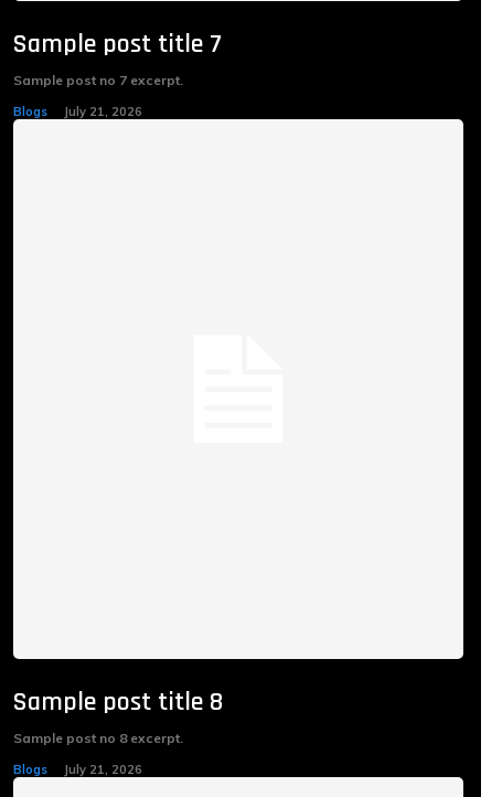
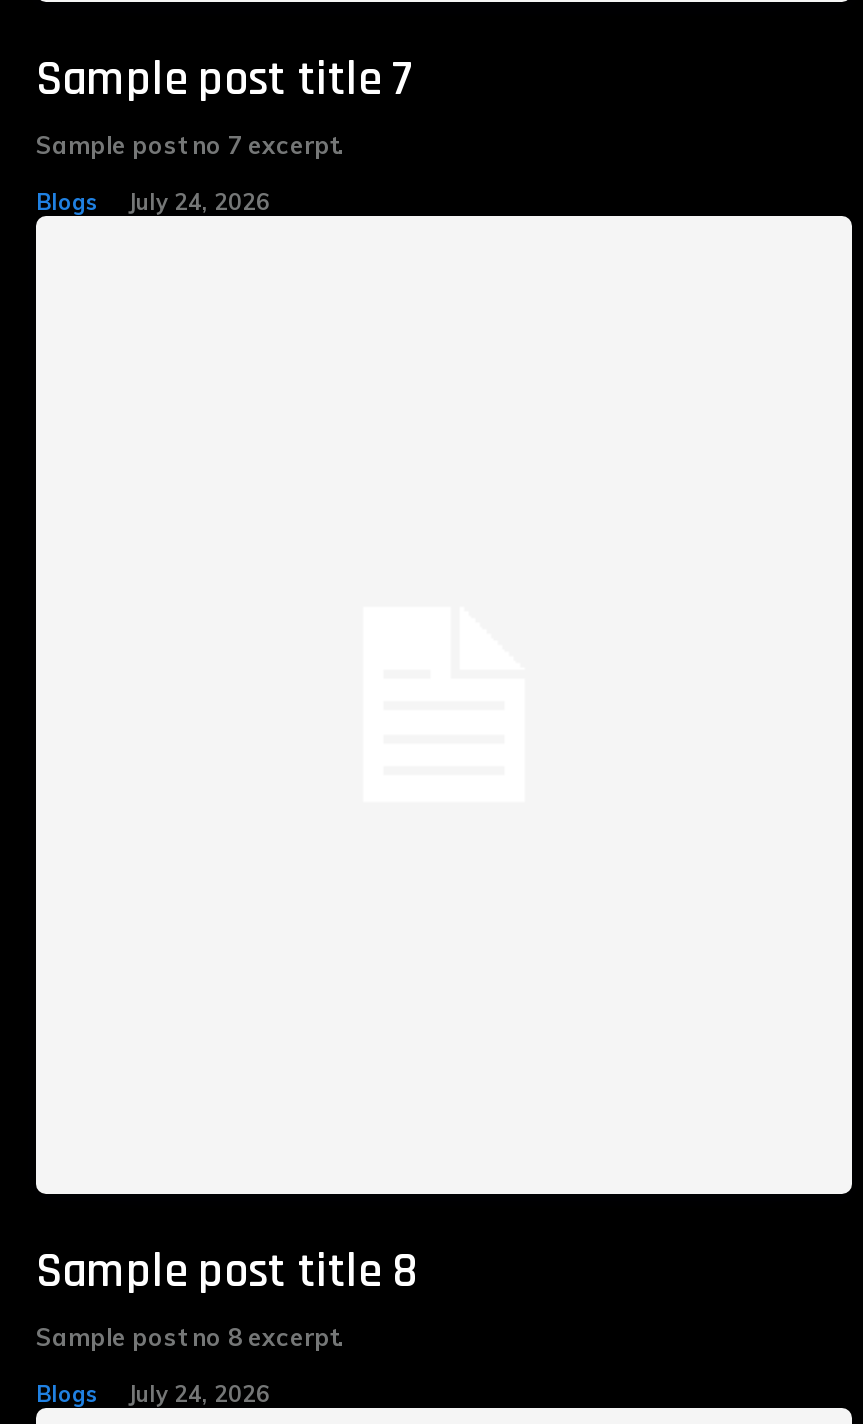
[13,104,142,119] Blogs July 21, 2026 -> [36,188,270,216] Blogs July 24, 2026
[13,762,142,777] Blogs July 21, 2026 -> [36,1381,270,1409] Blogs July 24, 2026

